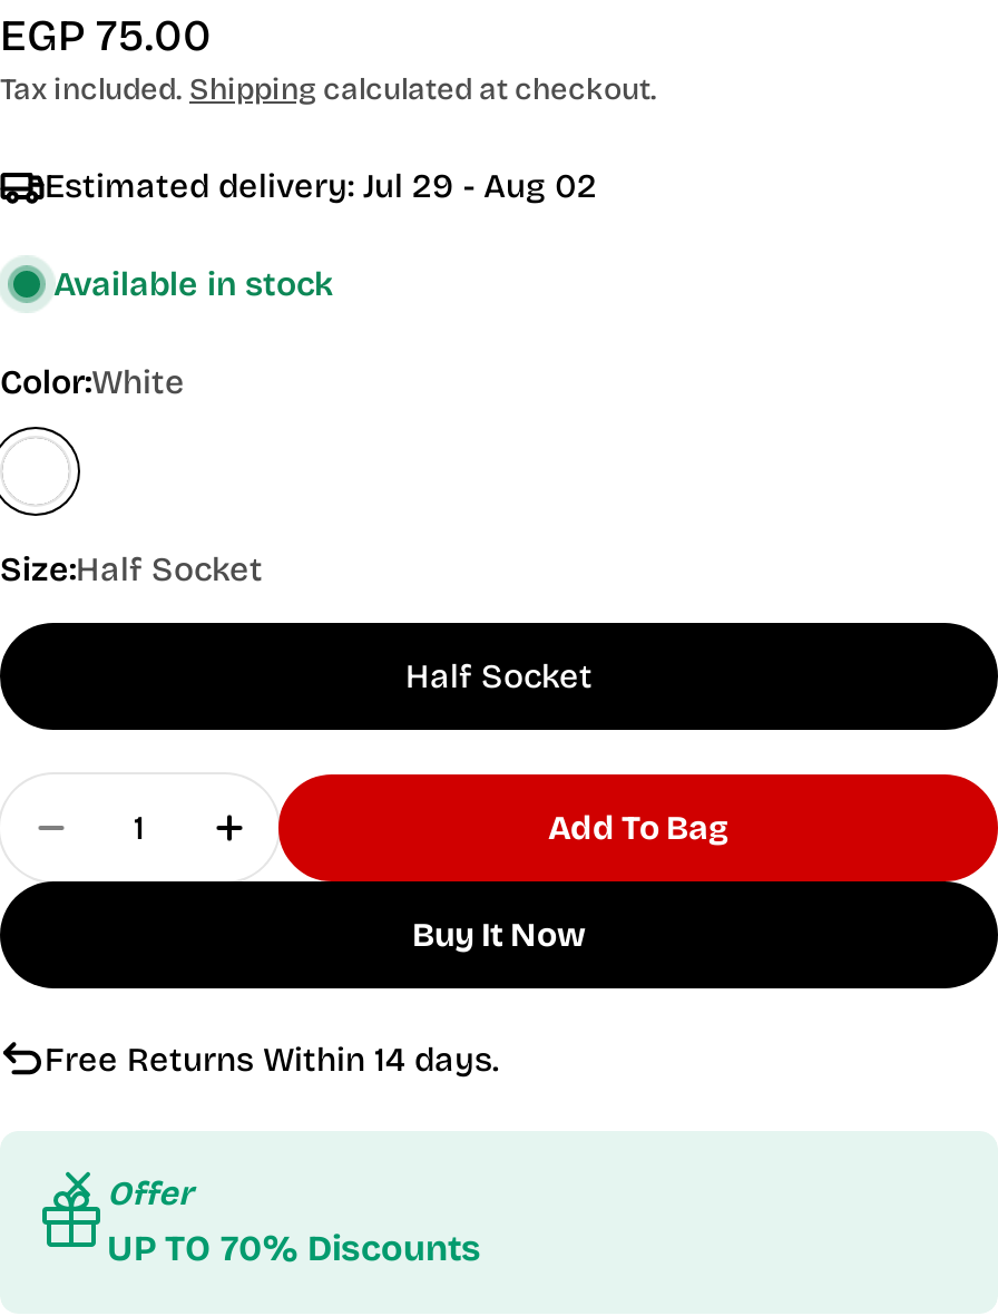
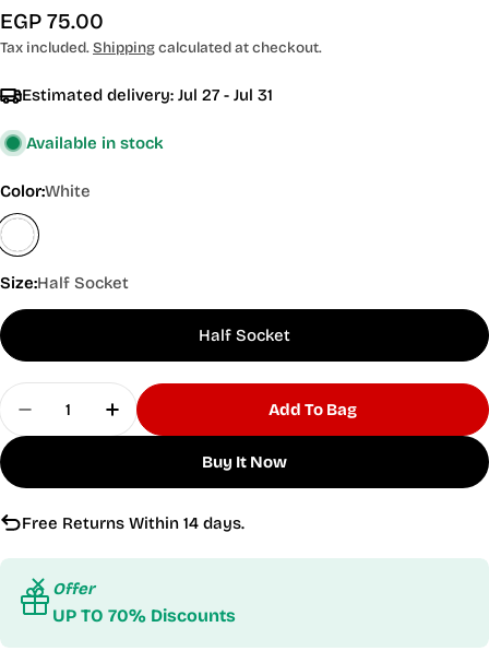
[45,167,597,207] Estimated delivery: Jul 29 - Aug 02 -> [22,86,273,105] Estimated delivery: Jul 27 - Jul 31

